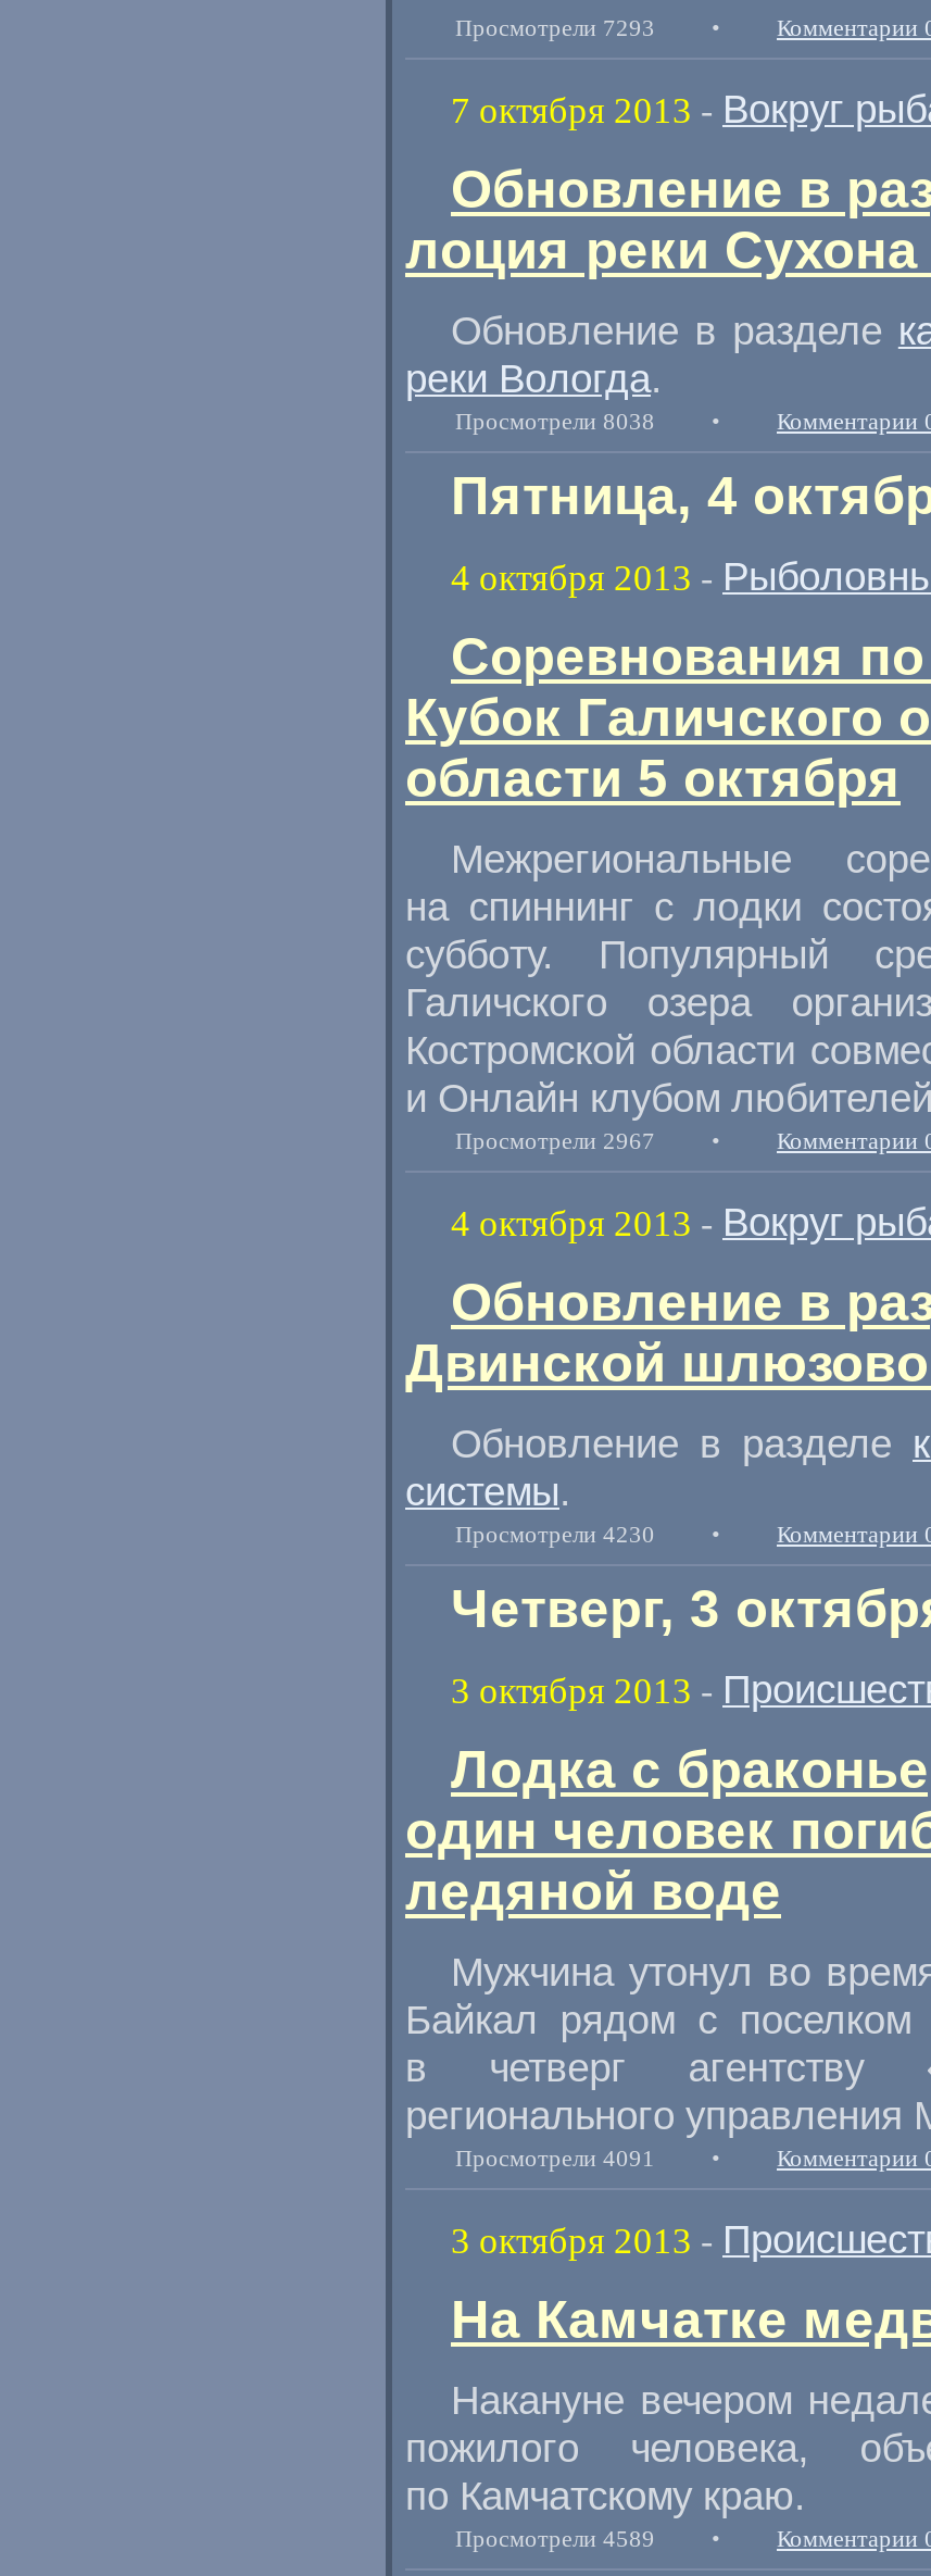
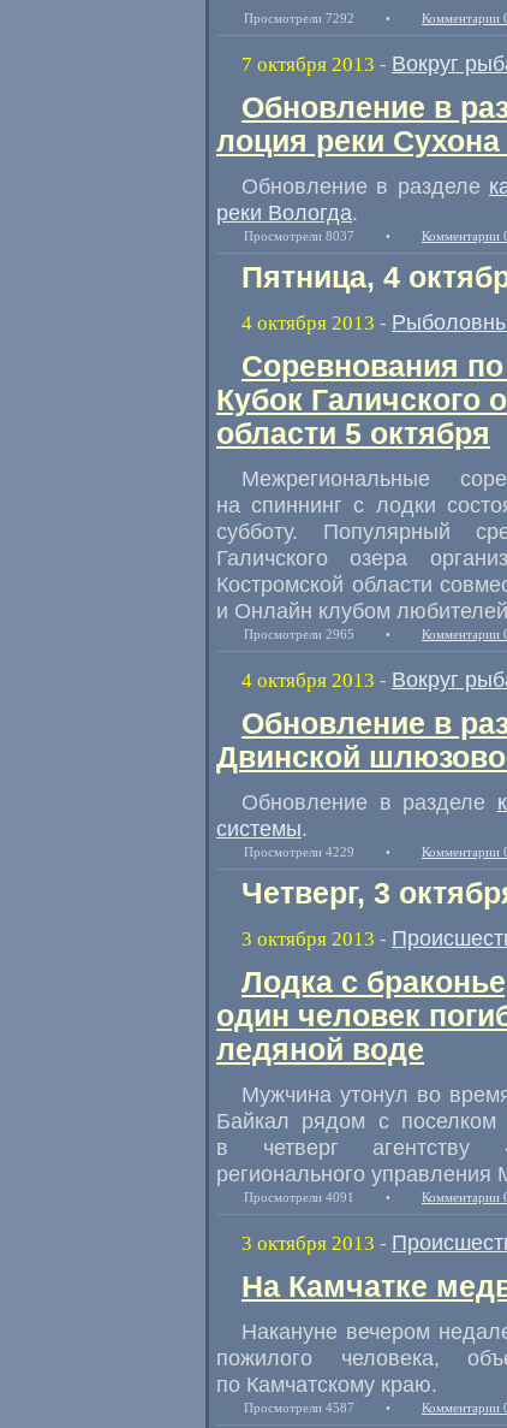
[455,14,655,40] Просмотрели 7293 -> [244,11,354,25] Просмотрели 7292
[455,408,655,434] Просмотрели 8038 -> [244,229,354,243] Просмотрели 8037
[455,1127,655,1153] Просмотрели 2967 -> [244,627,354,641] Просмотрели 2965
[455,1521,655,1547] Просмотрели 4230 -> [244,845,354,859] Просмотрели 4229
[455,2525,655,2551] Просмотрели 4589 -> [244,1400,354,1415] Просмотрели 4587

